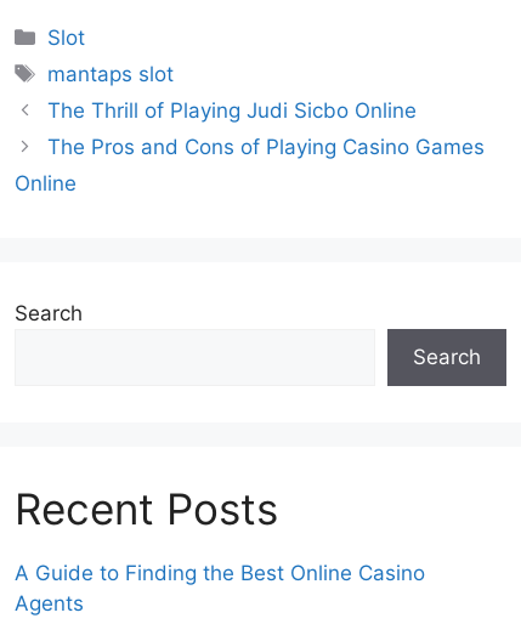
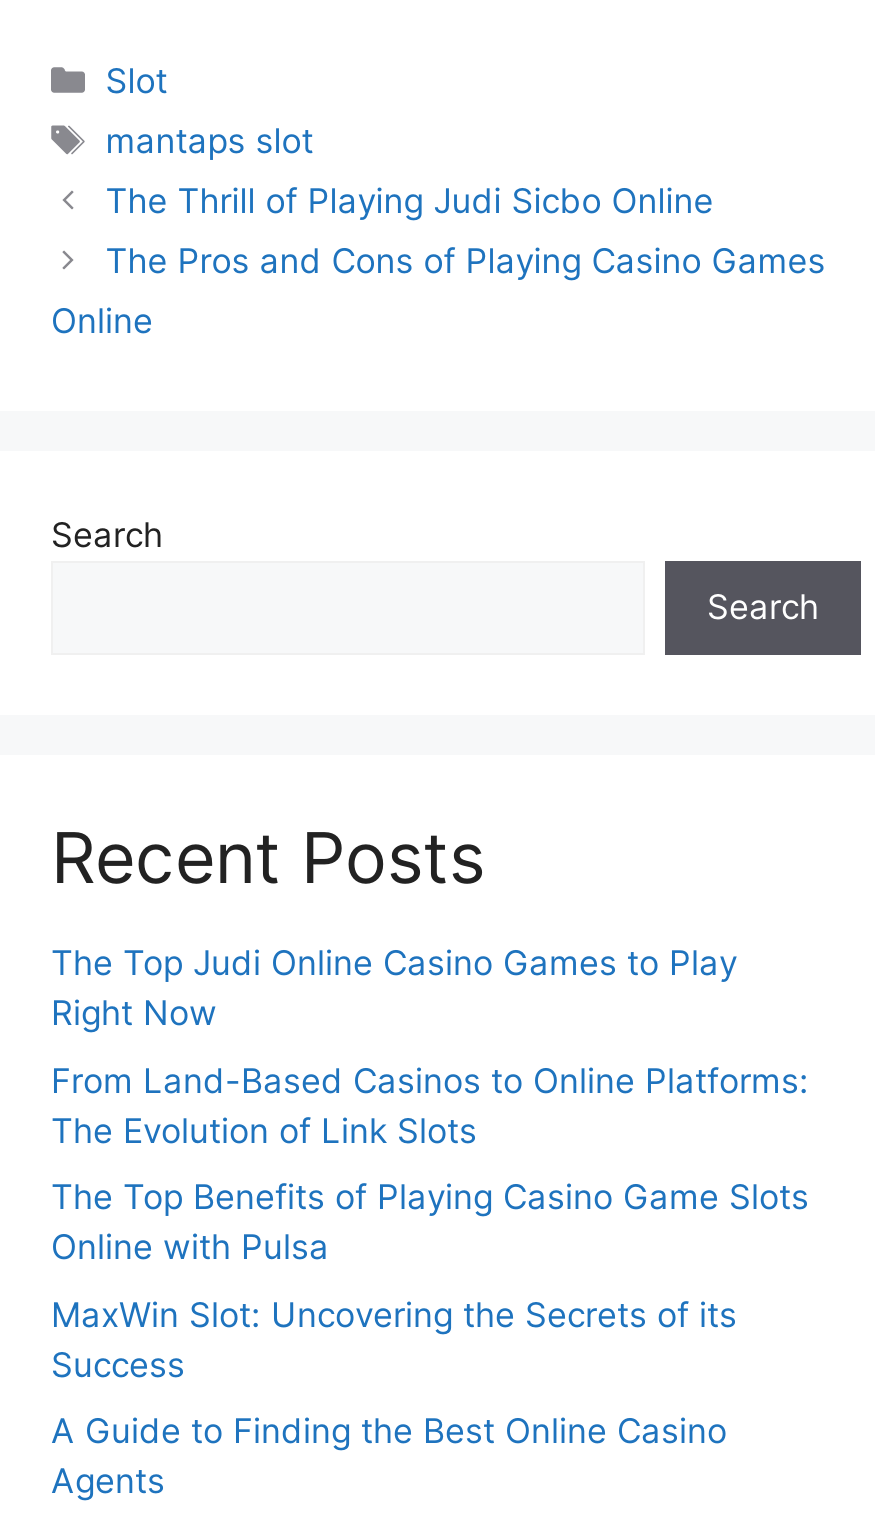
none -> [51,943,809,1384] The Top Judi Online Casino Games to Play | Right Now | From Land-Based Casinos to Online Platforms: | The Evolution of Link Slots | The Top Benefits of Playing Casino Game Slots | Online with Pulsa | MaxWin Slot: Uncovering the Secrets of its | Success

